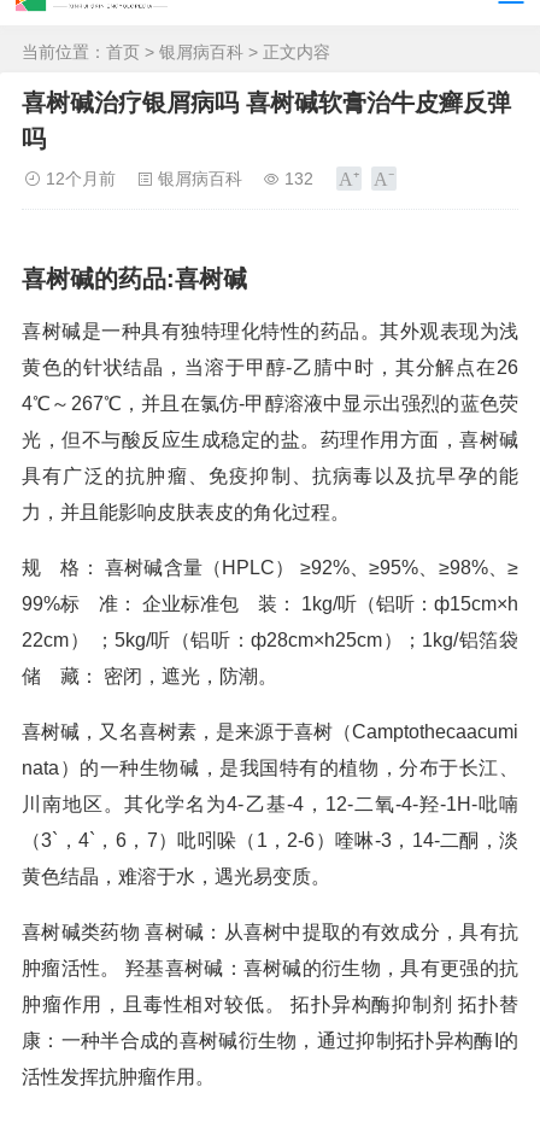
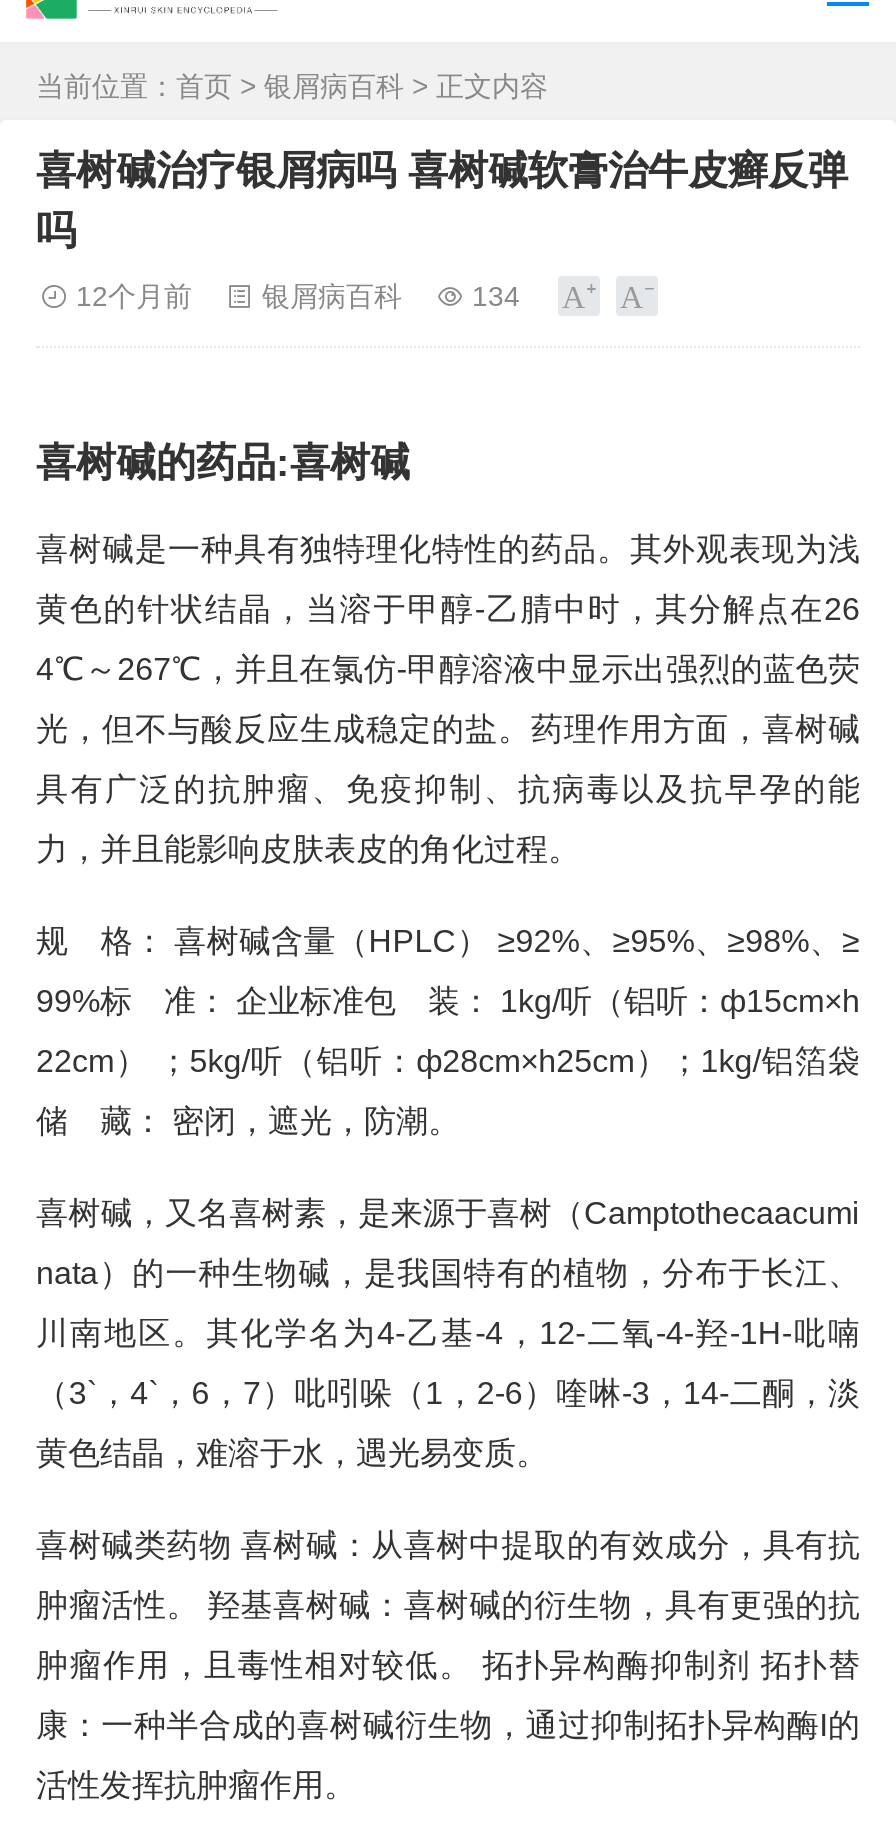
[284,169,313,188] 132 -> [472,280,520,312] 134

